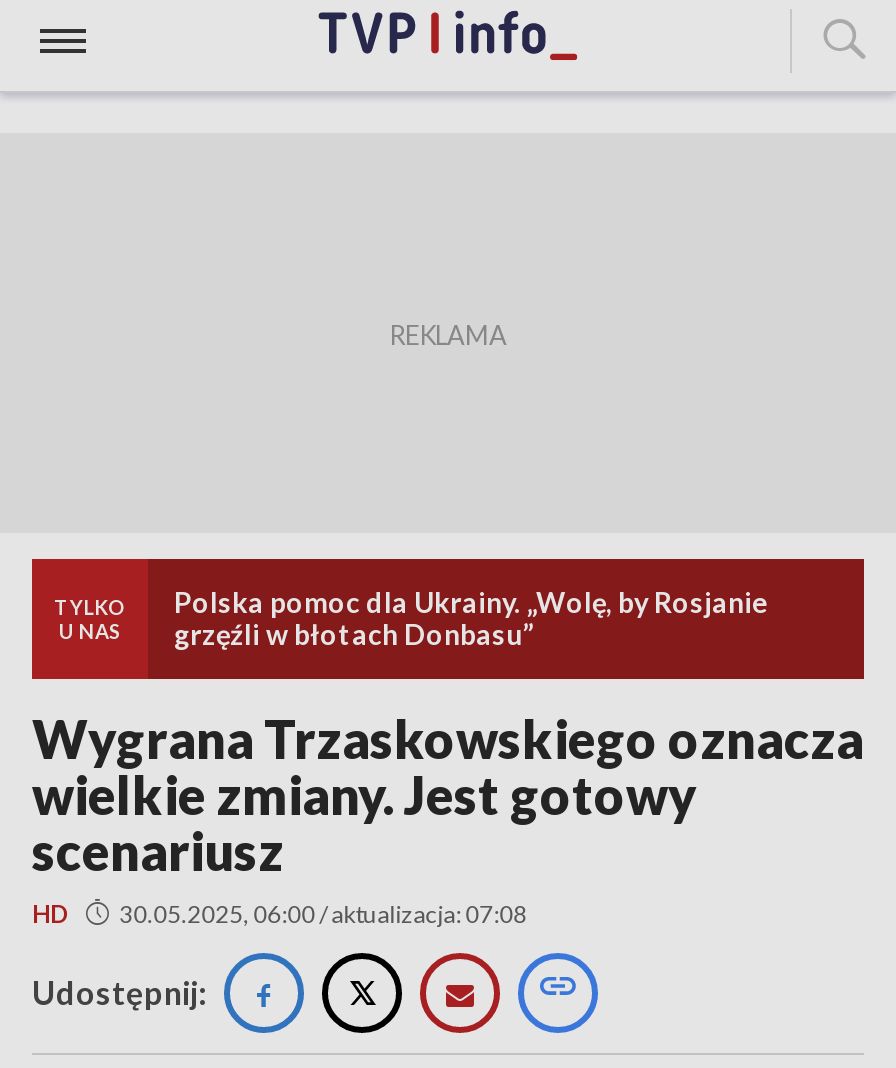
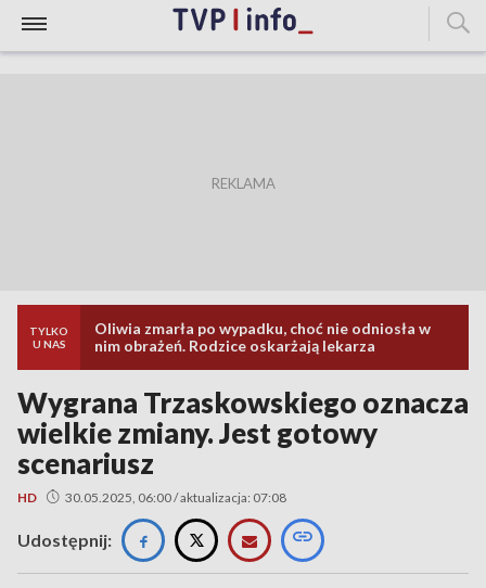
[174,585,768,651] Polska pomoc dla Ukrainy. „Wolę, by Rosjanie | grzęźli w błotach Donbasu” -> [94,319,431,355] Oliwia zmarła po wypadku, choć nie odniosła w | nim obrażeń. Rodzice oskarżają lekarza

